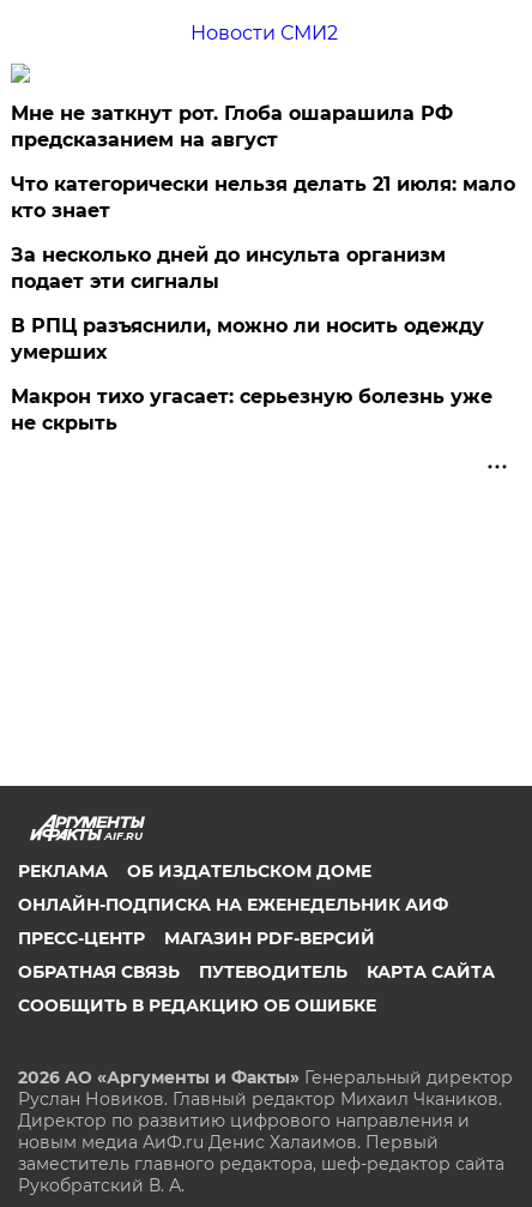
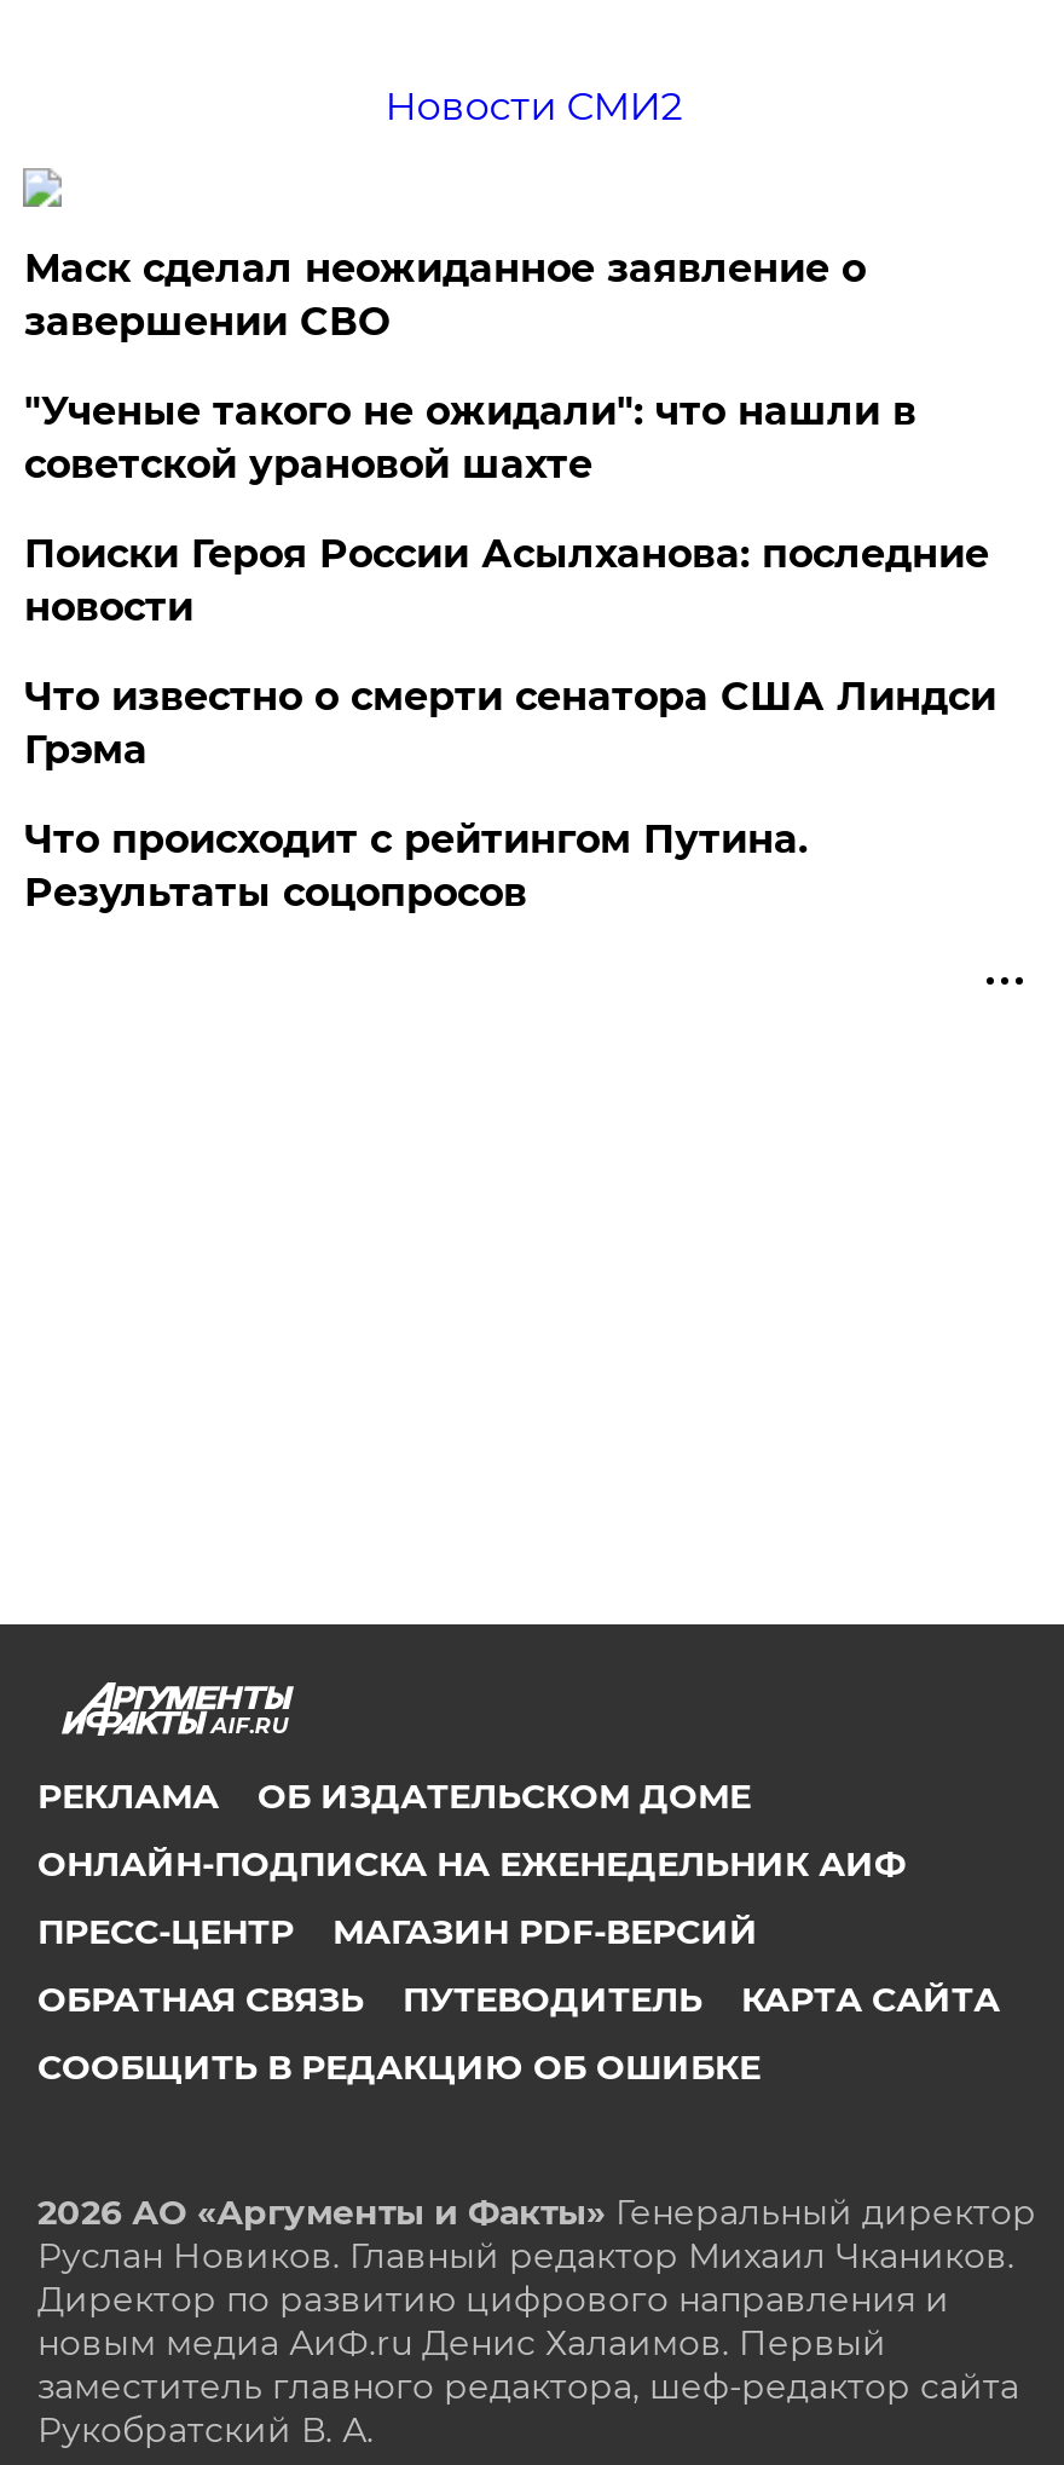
[11,102,453,152] Мне не заткнут рот. Глоба ошарашила РФ | предсказанием на август -> [24,245,865,344] Маск сделал неожиданное заявление о | завершении СВО
[11,173,516,222] Что категорически нельзя делать 21 июля: мало | кто знает -> [24,388,916,487] "Ученые такого не ожидали": что нашли в | советской урановой шахте
[11,244,446,293] За несколько дней до инсульта организм | подает эти сигналы -> [24,530,989,630] Поиски Героя России Асылханова: последние | новости
[11,315,485,364] В РПЦ разъяснили, можно ли носить одежду | умерших -> [24,673,996,772] Что известно о смерти сенатора США Линдси | Грэма
[11,385,493,435] Макрон тихо угасает: серьезную болезнь уже | не скрыть -> [24,816,807,915] Что происходит с рейтингом Путина. | Результаты соцопросов

